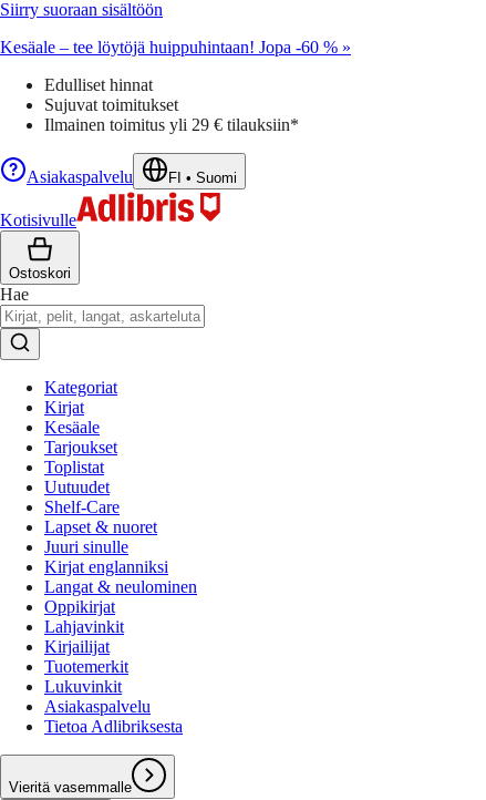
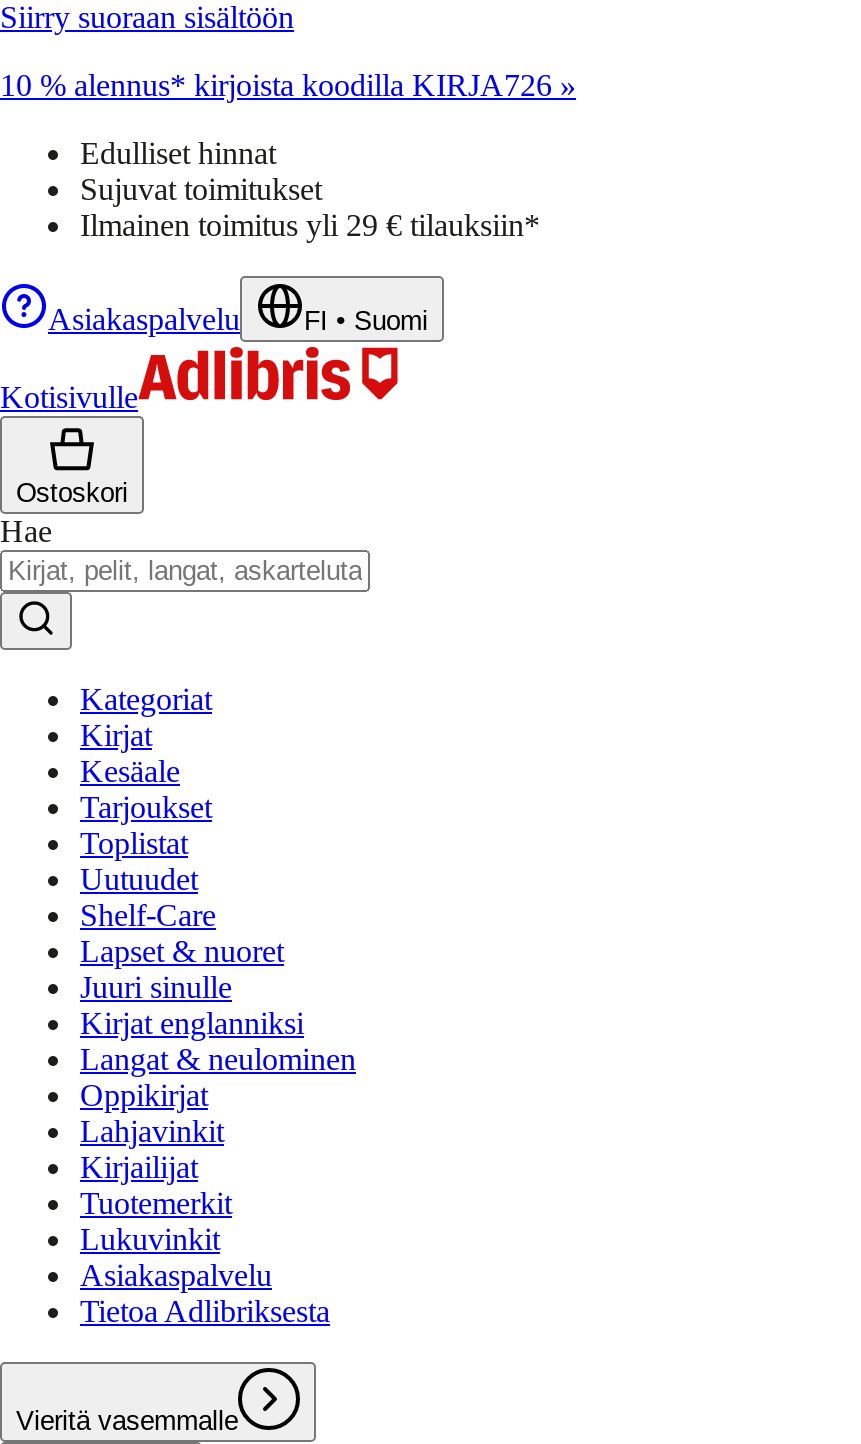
[0,38,351,57] Kesäale – tee löytöjä huippuhintaan! Jopa -60 % » -> [0,68,576,102] 10 % alennus* kirjoista koodilla KIRJA726 »

